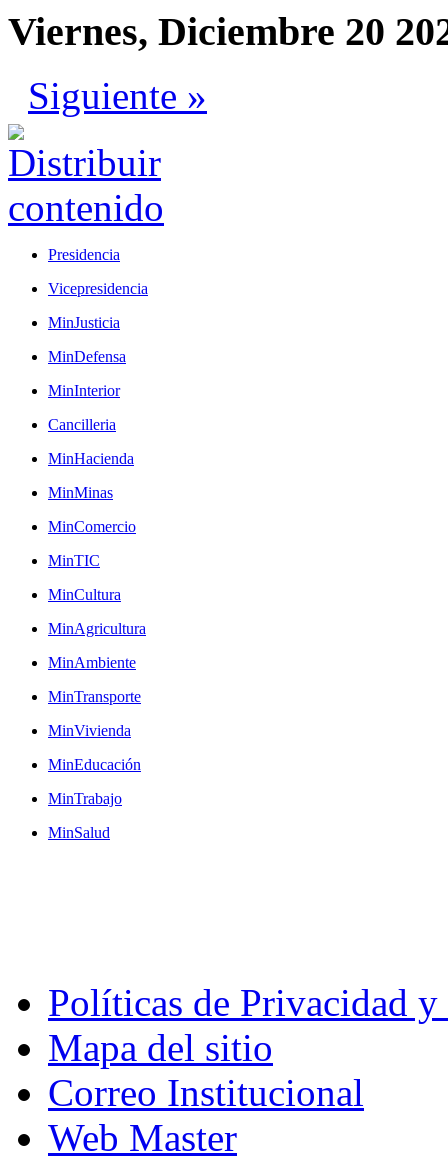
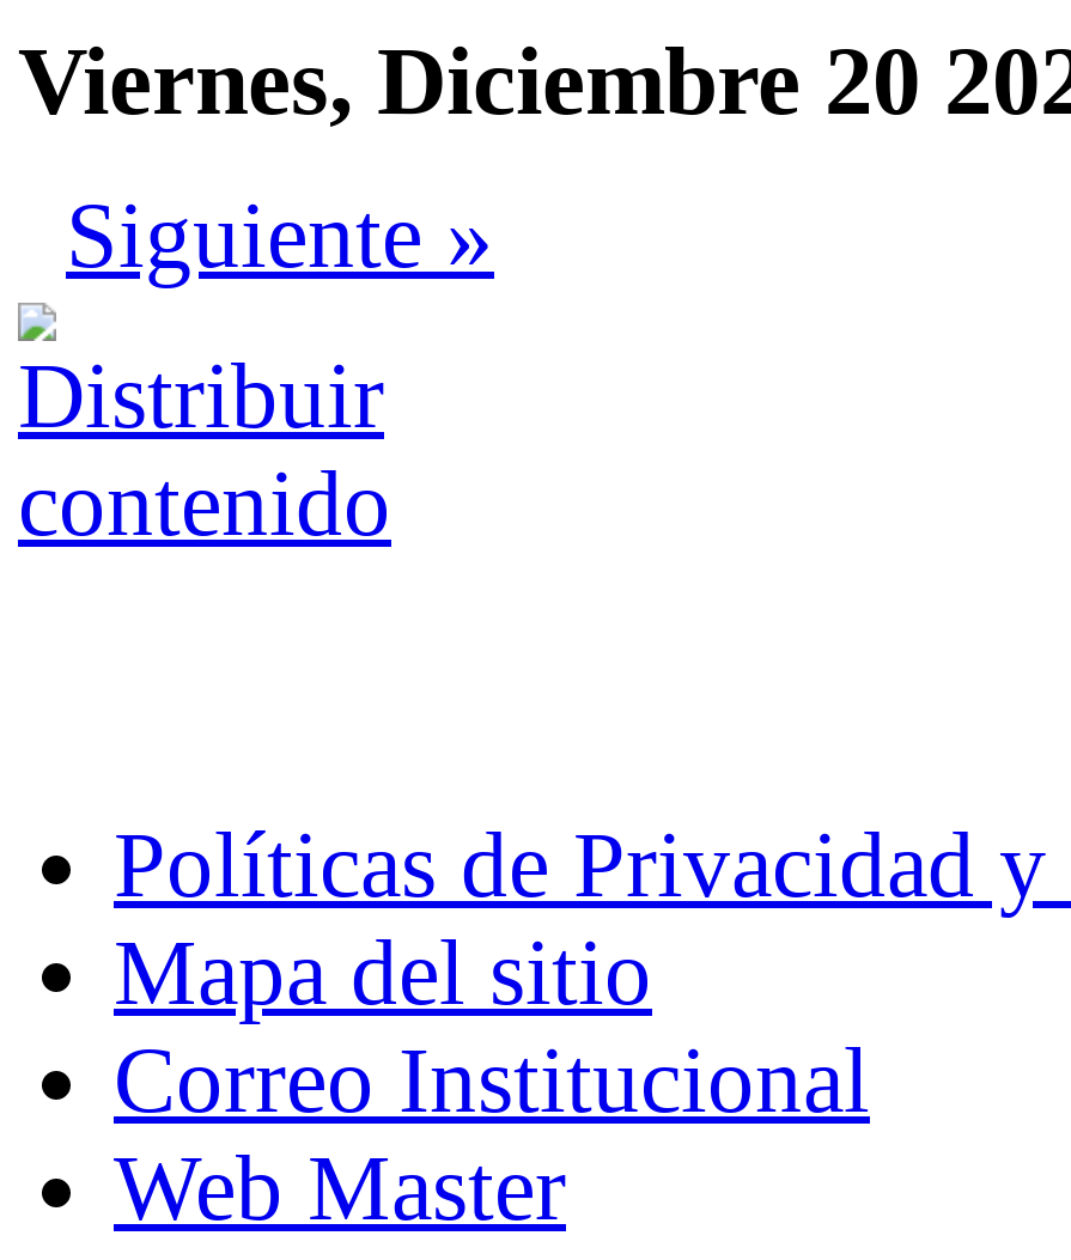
[48,246,148,841] Presidencia | Vicepresidencia | MinJusticia | MinDefensa | MinInterior | Cancilleria | MinHacienda | MinMinas | MinComercio | MinTIC | MinCultura | MinAgricultura | MinAmbiente | MinTransporte | MinVivienda | MinEducación | MinTrabajo | MinSalud -> none

